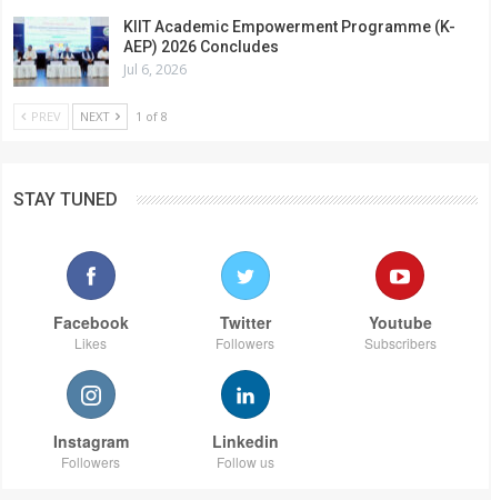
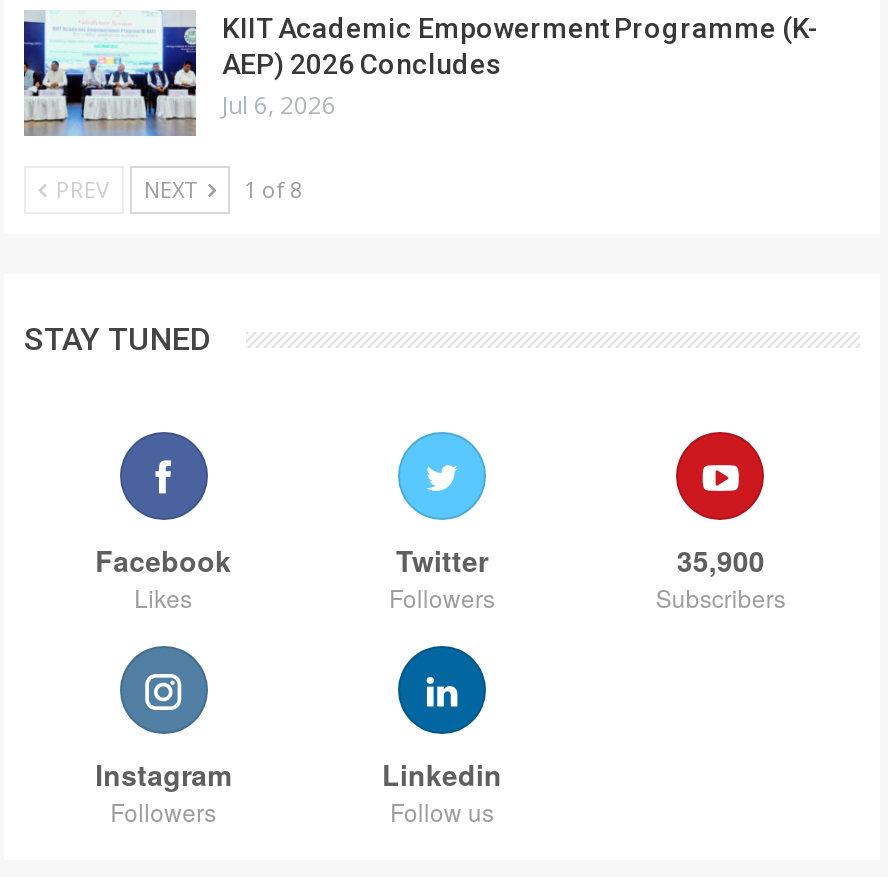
[369,312,432,334] Youtube -> [677,541,765,581] 35,900

